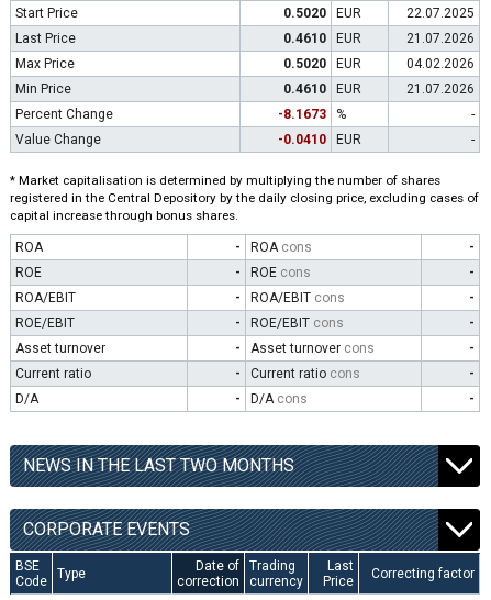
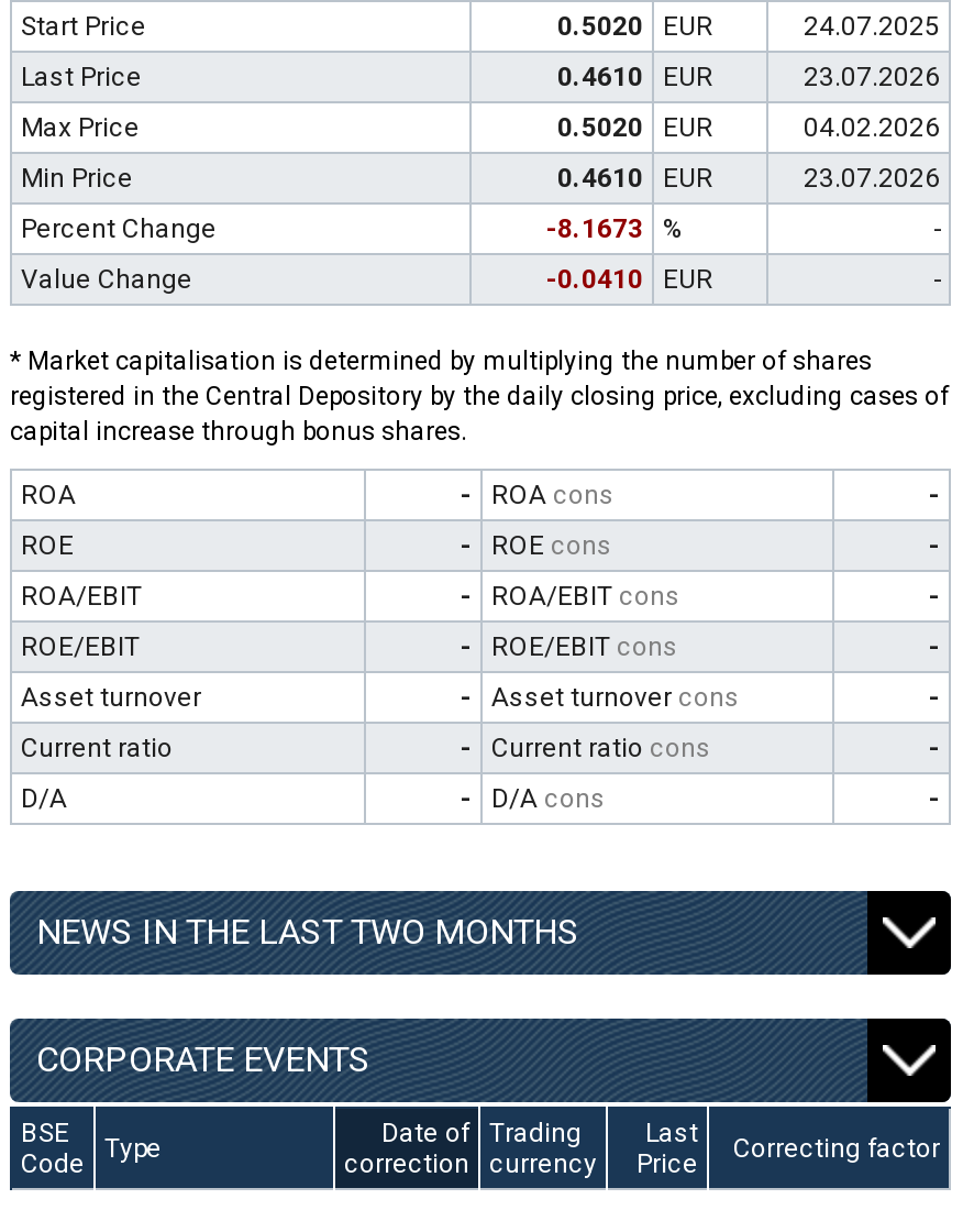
[406,5,475,21] 22.07.2025 -> [804,11,940,42] 24.07.2025
[406,31,475,46] 21.07.2026 -> [804,62,940,92] 23.07.2026
[406,81,475,97] 21.07.2026 -> [804,163,940,194] 23.07.2026

